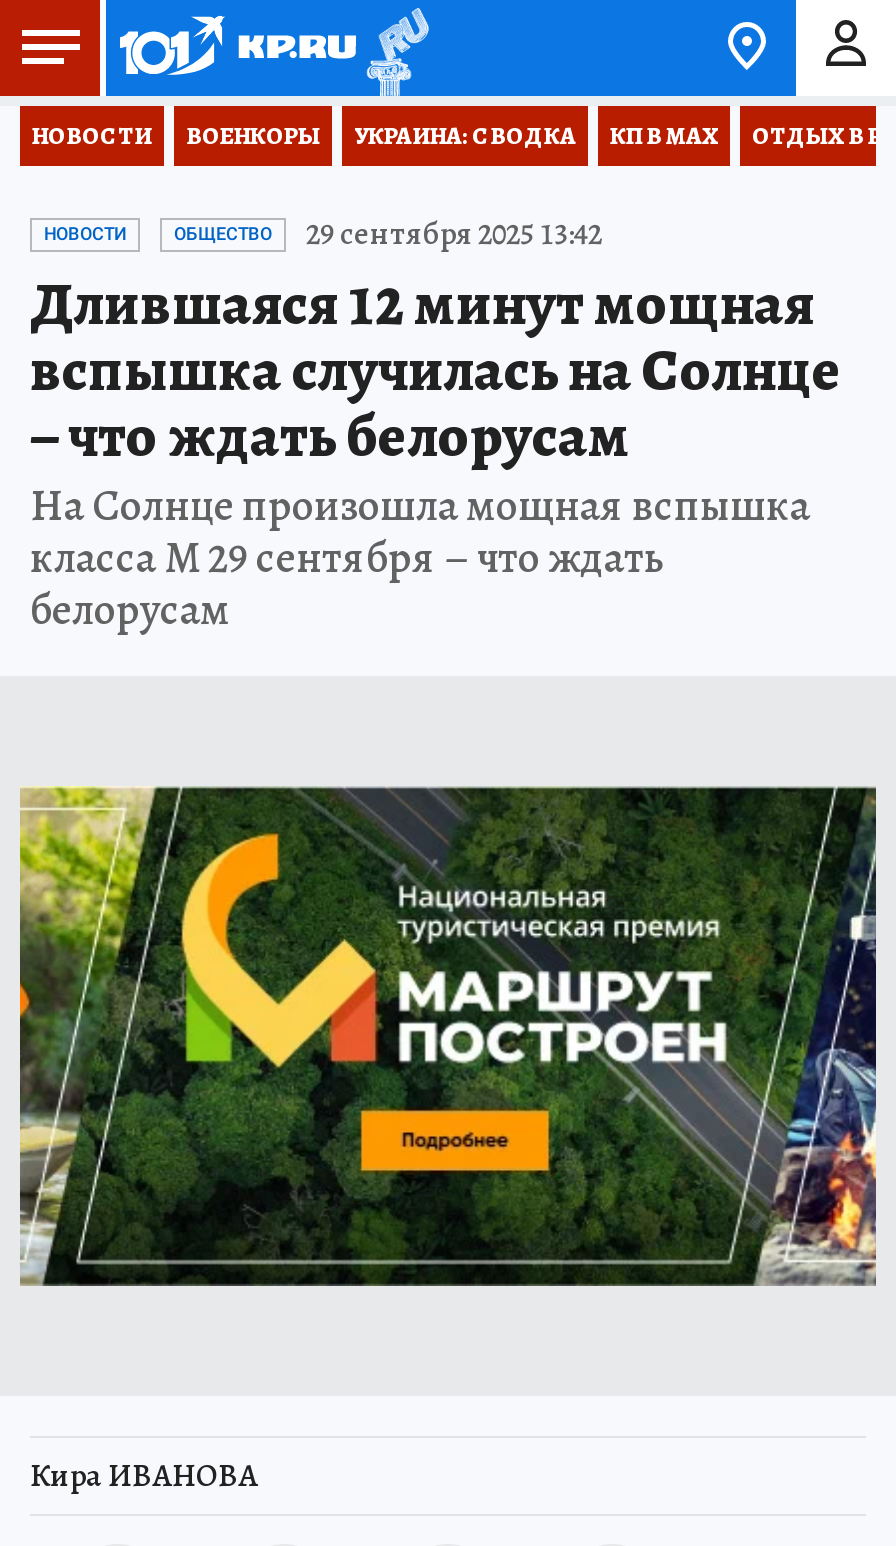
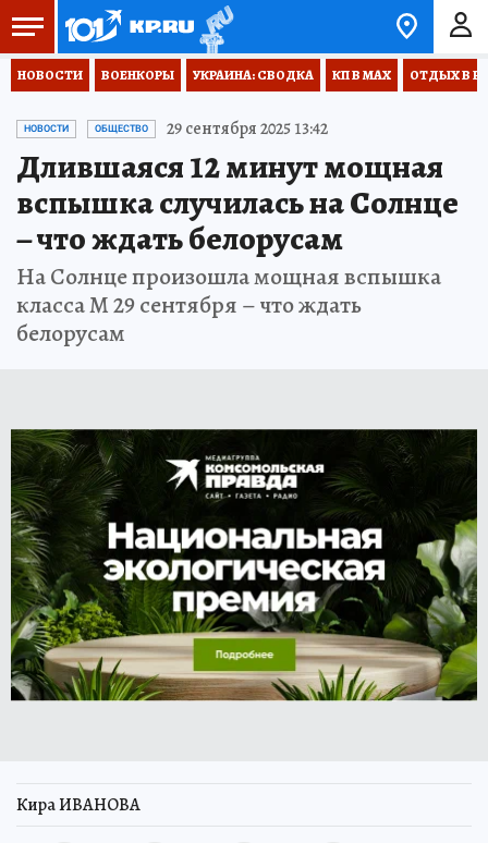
[18,786,878,1288] [image] -> [10,428,478,701] [image]

